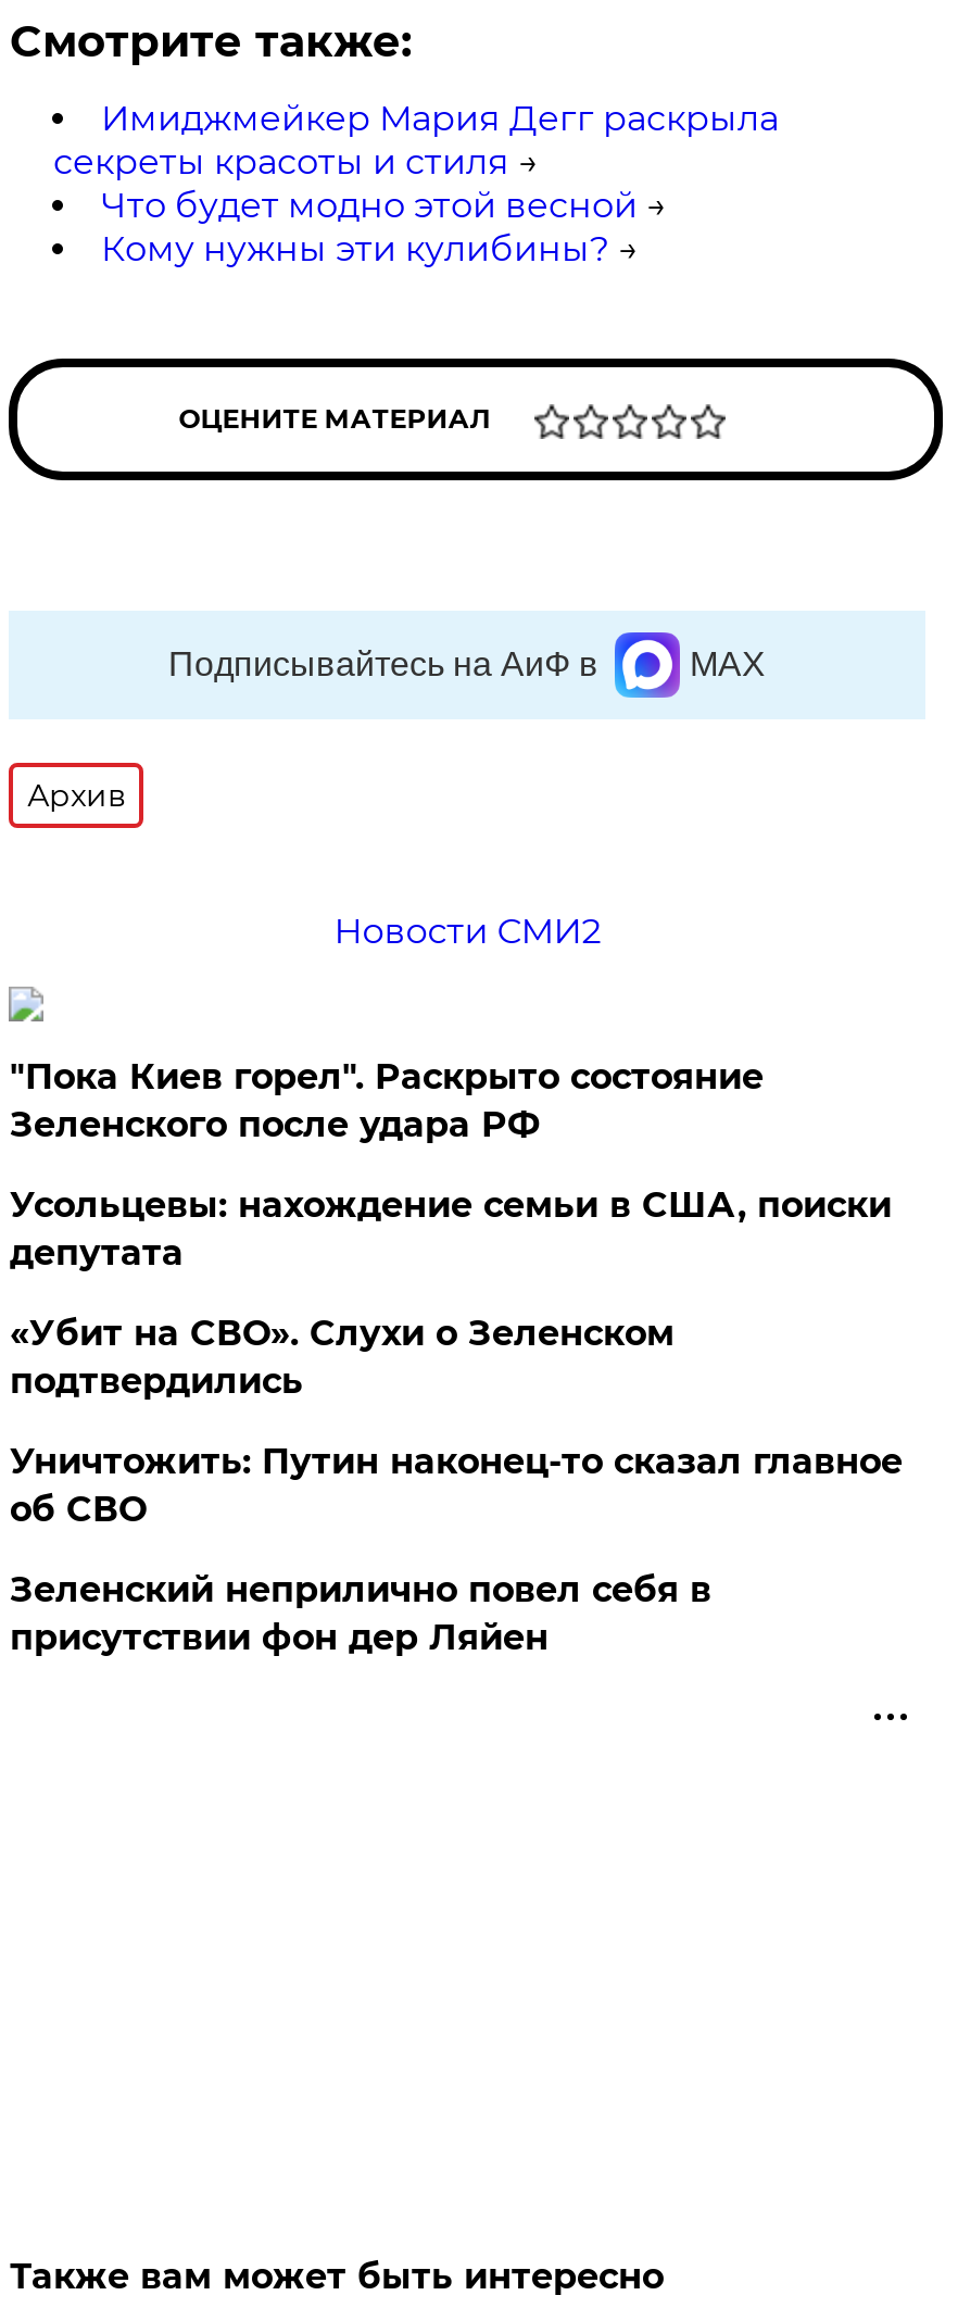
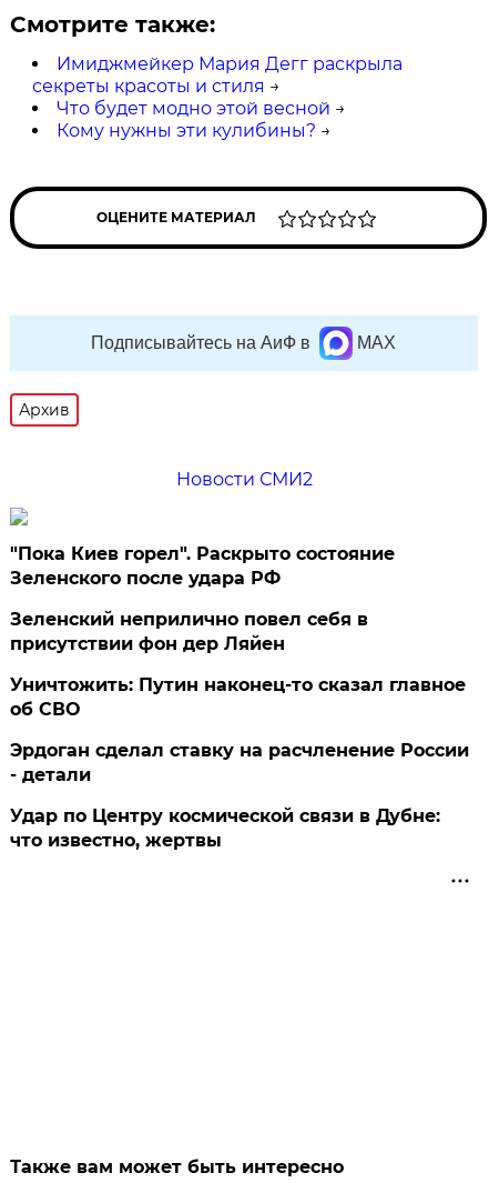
[10,1184,892,1402] Усольцевы: нахождение семьи в США, поиски | депутата | «Убит на СВО». Слухи о Зеленском | подтвердились -> none
moved [10,1441,902,1530] -> [10,674,466,720]: Уничтожить: Путин наконец-то сказал главное | об СВО
moved [10,1569,711,1658] -> [10,609,369,654]: Зеленский неприлично повел cебя в | присутствии фон дер Ляйен
none -> [10,740,469,851] Эрдоган сделал ставку на расчленение России | - детали | Удар по Центру космической связи в Дубне: | что известно, жертвы

